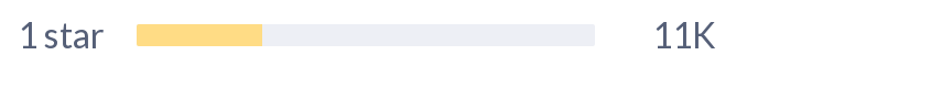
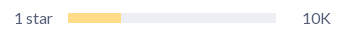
[652,13,716,55] 11K -> [302,8,331,27] 10K

